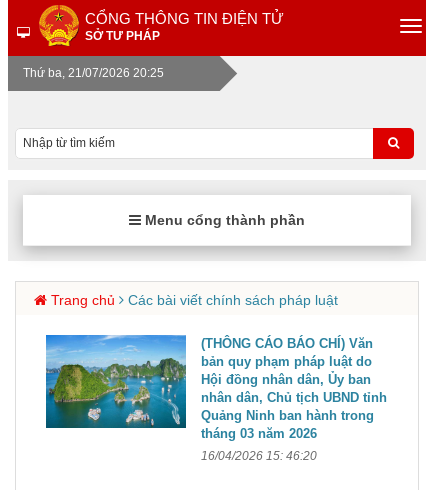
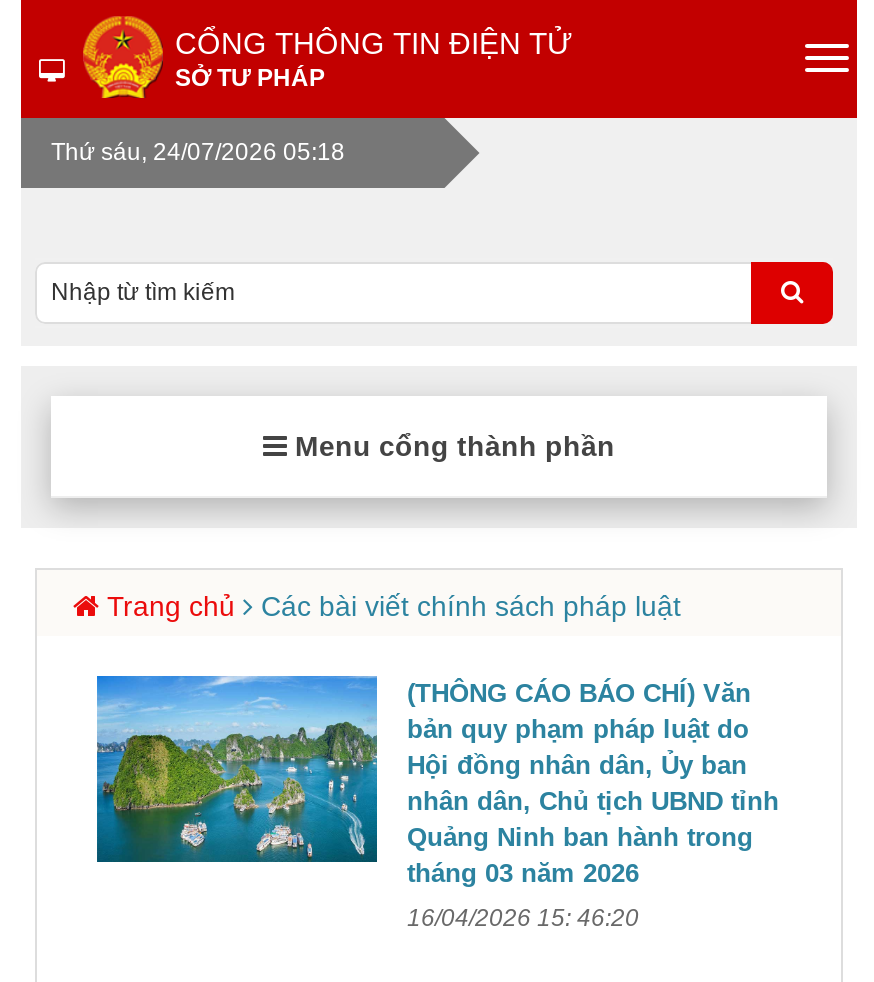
[23,66,164,80] Thứ ba, 21/07/2026 20:25 -> [51,138,345,166] Thứ sáu, 24/07/2026 05:18

